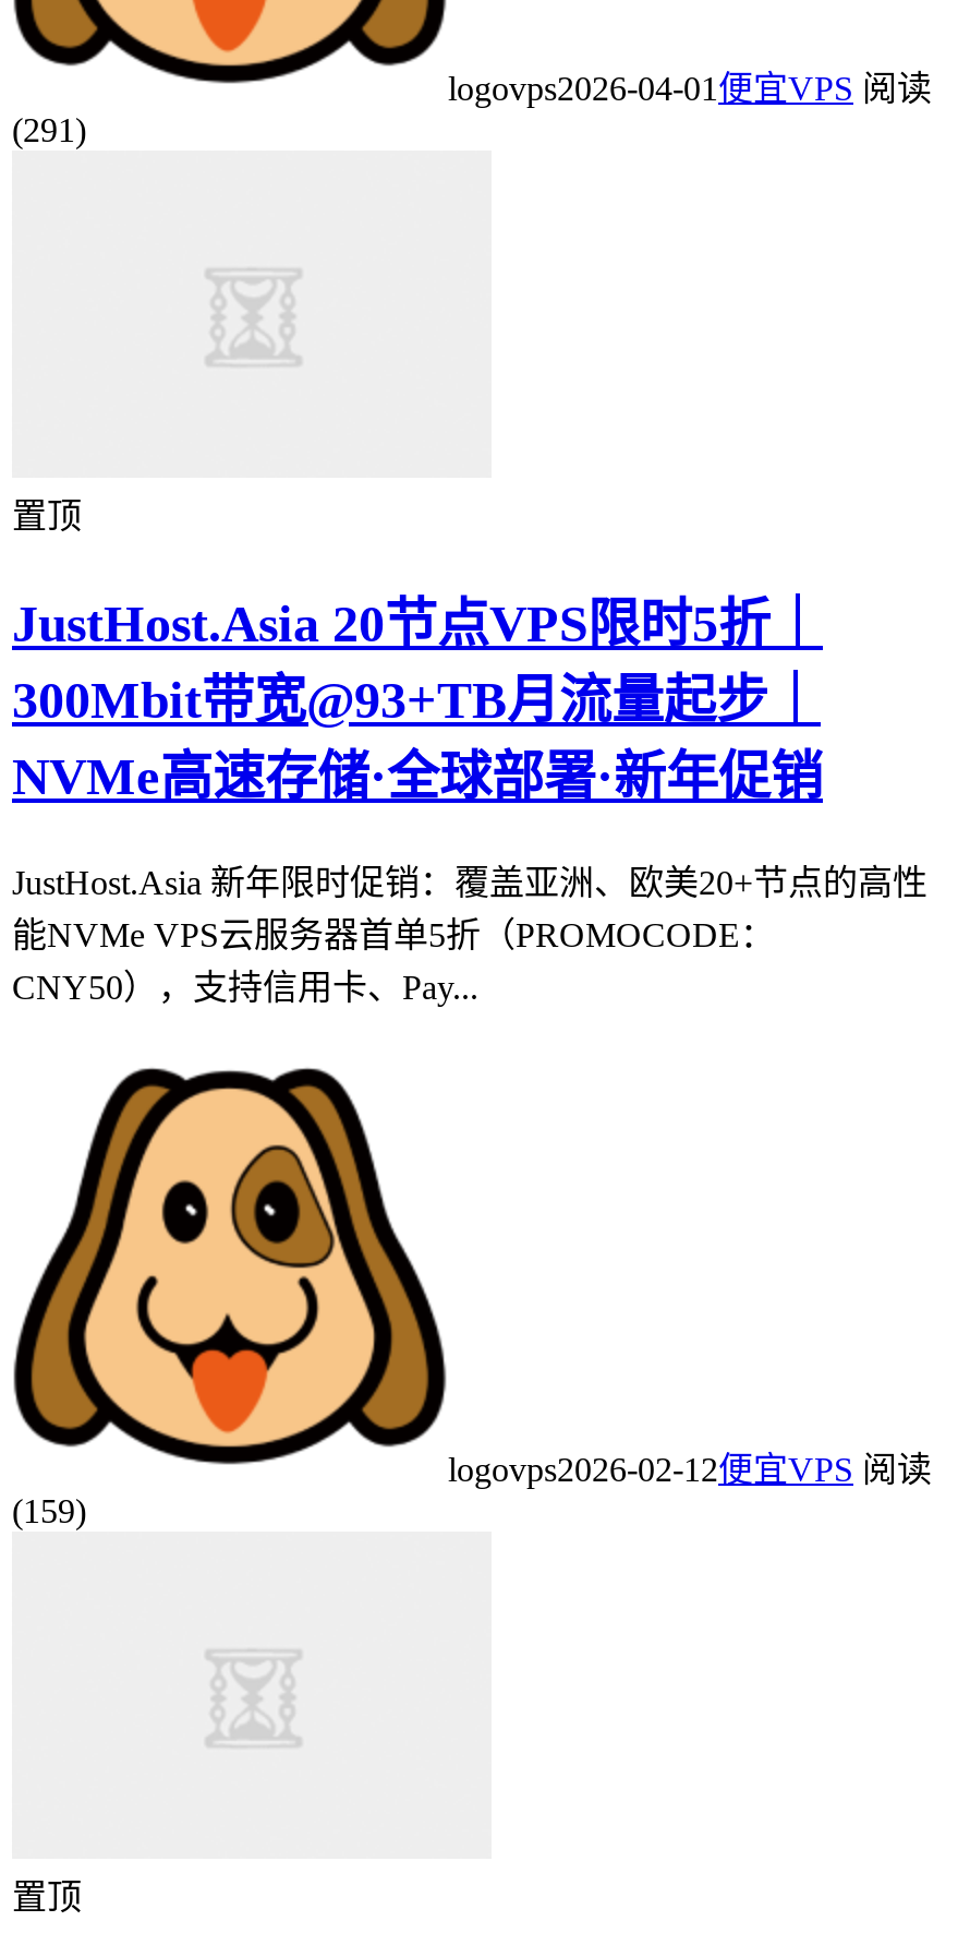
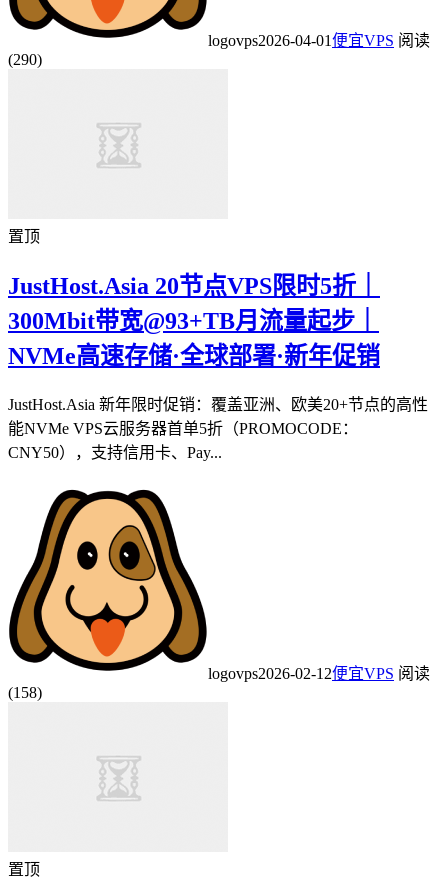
[12,110,86,147] (291) -> [8,51,42,68] (290)
[12,1493,86,1530] (159) -> [8,684,42,701] (158)

